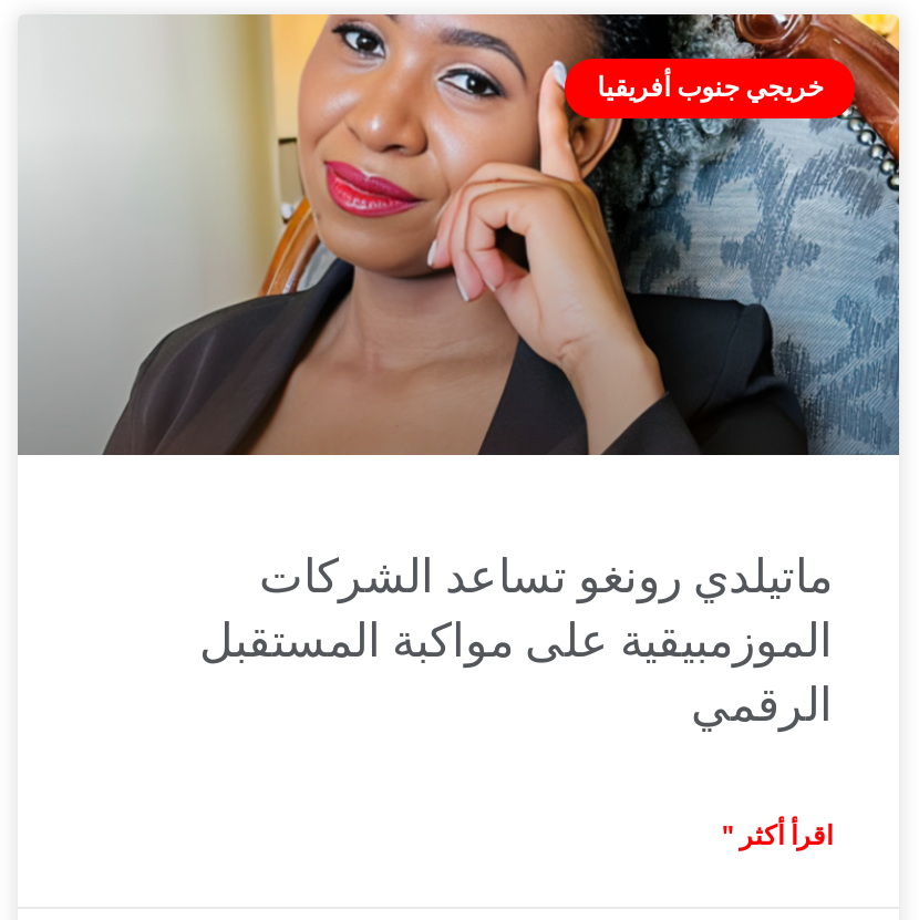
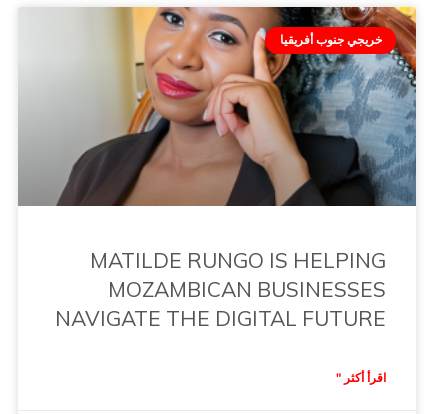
[199,546,833,732] ماتيلدي رونغو تساعد الشركات | الموزمبيقية على مواكبة المستقبل | الرقمي -> [55,247,386,331] MATILDE RUNGO IS HELPING | MOZAMBICAN BUSINESSES | NAVIGATE THE DIGITAL FUTURE

